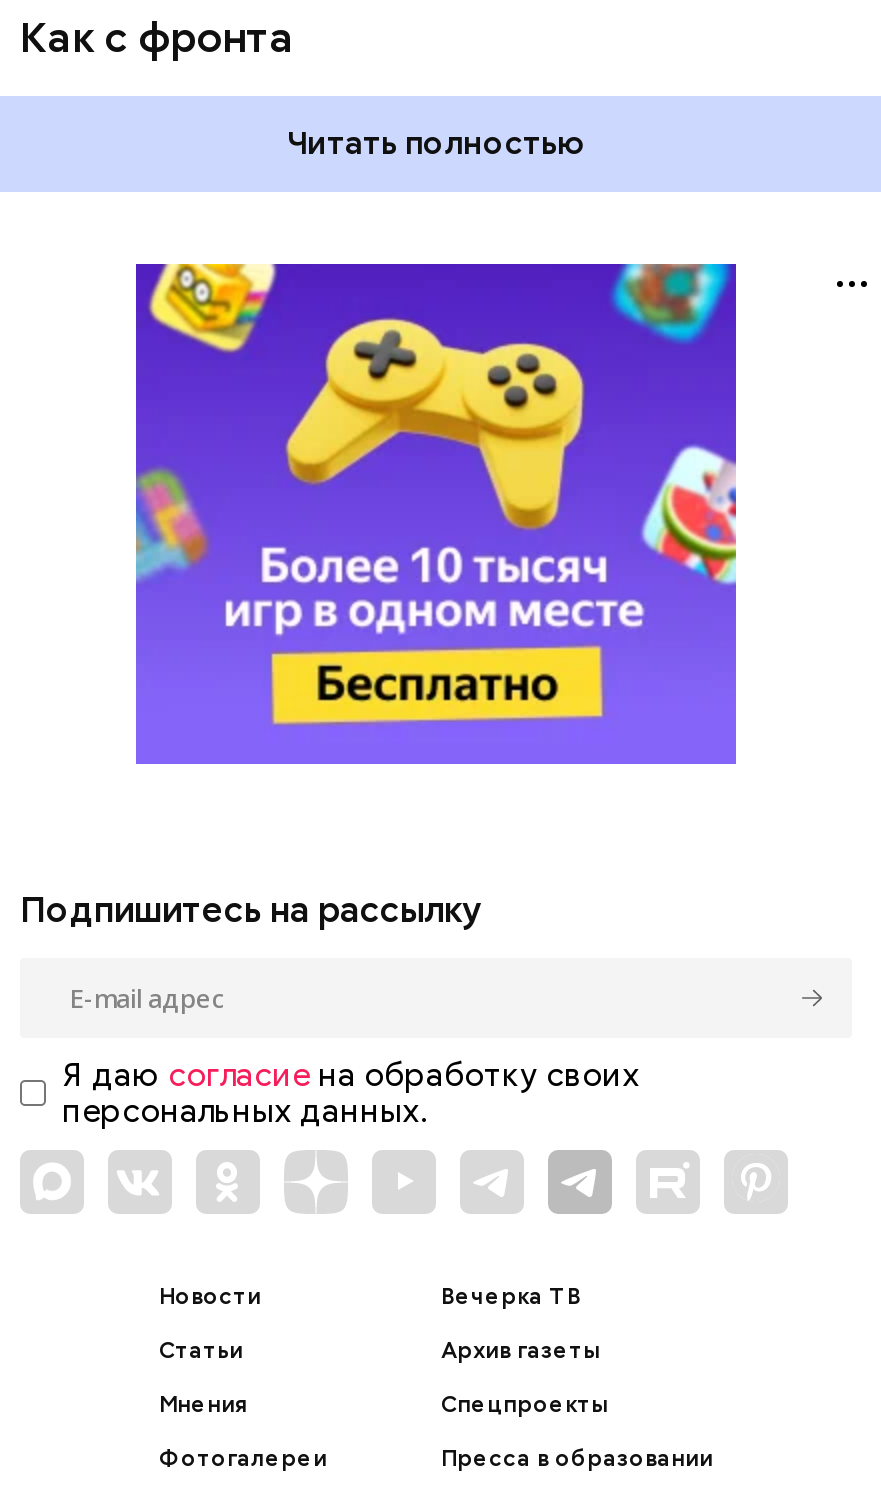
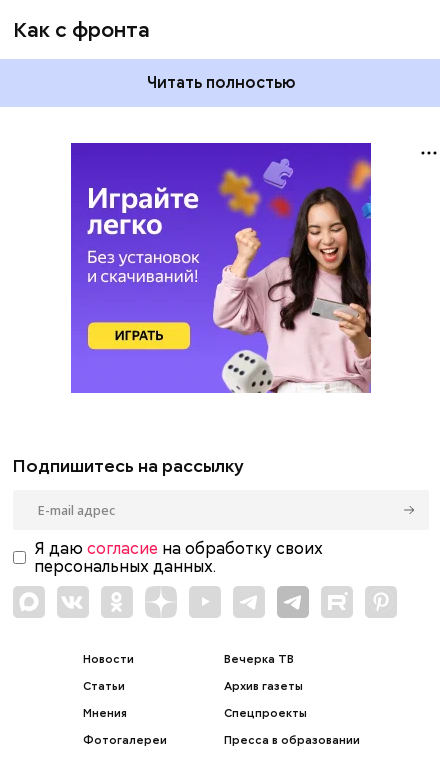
[134,262,738,766] [image] -> [70,142,372,394] [image]

